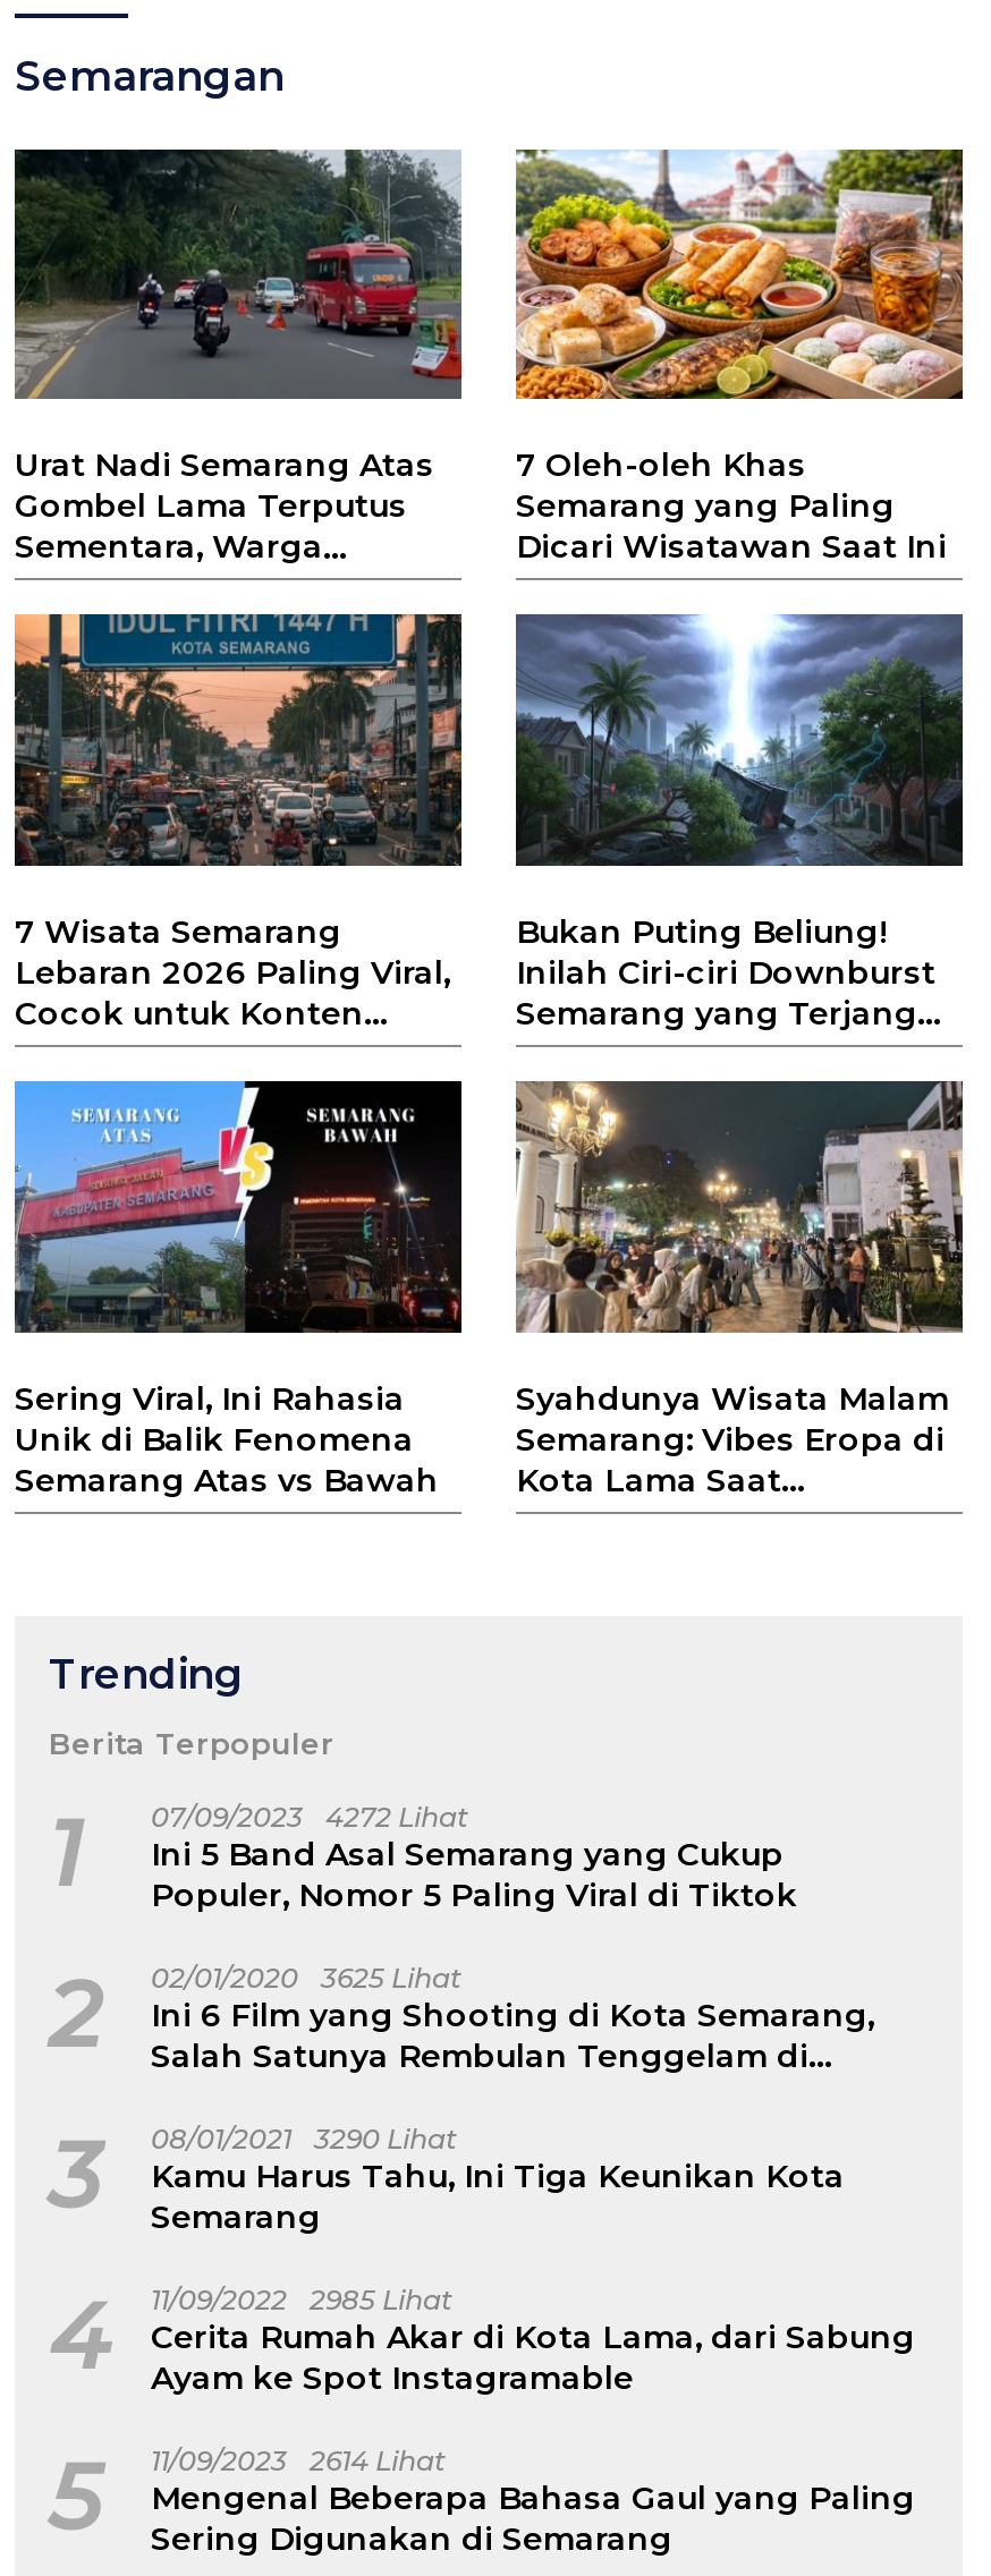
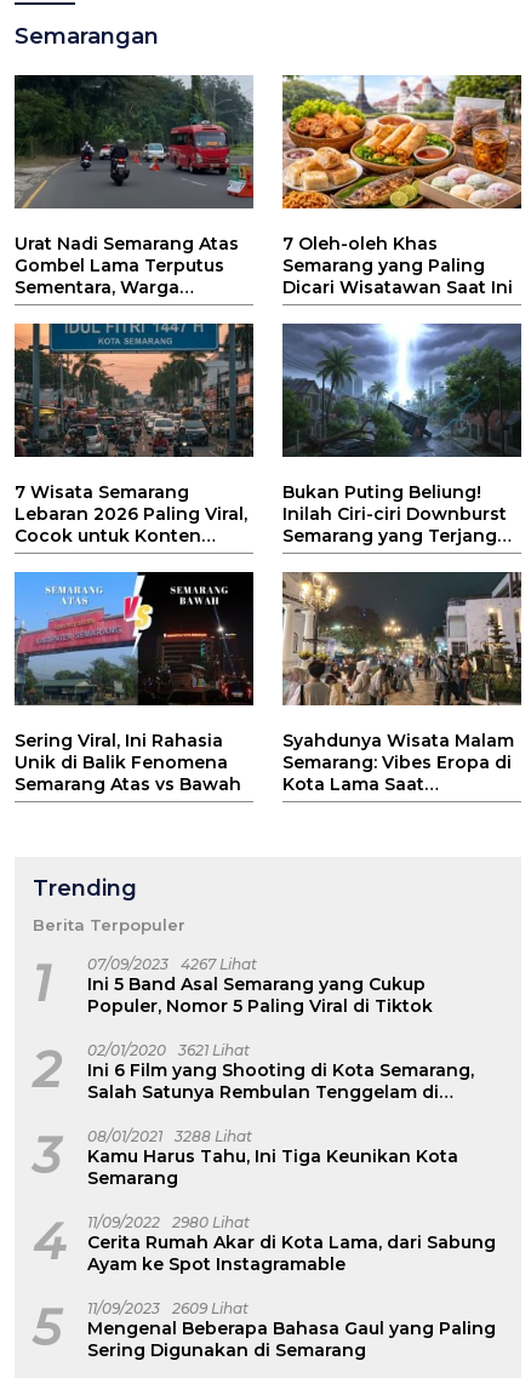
[49,1797,797,1915] 1 07/09/2023 Ini 5 Band Asal Semarang yang Cukup Populer, Nomor 5 Paling Viral di Tiktok 4272 Lihat -> [33,954,433,1017] 1 07/09/2023 Ini 5 Band Asal Semarang yang Cukup Populer, Nomor 5 Paling Viral di Tiktok 4267 Lihat
[49,1958,874,2076] 2 02/01/2020 Ini 6 Film yang Shooting di Kota Semarang, Salah Satunya Rembulan Tenggelam di 3625 Lihat -> [33,1040,474,1103] 2 02/01/2020 Ini 6 Film yang Shooting di Kota Semarang, Salah Satunya Rembulan Tenggelam di 3621 Lihat
[49,2119,845,2237] 3 08/01/2021 Kamu Harus Tahu, Ini Tiga Keunikan Kota Semarang 3290 Lihat -> [33,1126,458,1189] 3 08/01/2021 Kamu Harus Tahu, Ini Tiga Keunikan Kota Semarang 3288 Lihat
[49,2280,915,2398] 4 11/09/2022 Cerita Rumah Akar di Kota Lama, dari Sabung Ayam ke Spot Instagramable 2985 Lihat -> [33,1212,496,1275] 4 11/09/2022 Cerita Rumah Akar di Kota Lama, dari Sabung Ayam ke Spot Instagramable 2980 Lihat
[49,2441,915,2559] 5 11/09/2023 Mengenal Beberapa Bahasa Gaul yang Paling Sering Digunakan di Semarang 2614 Lihat -> [33,1298,496,1362] 5 11/09/2023 Mengenal Beberapa Bahasa Gaul yang Paling Sering Digunakan di Semarang 2609 Lihat

